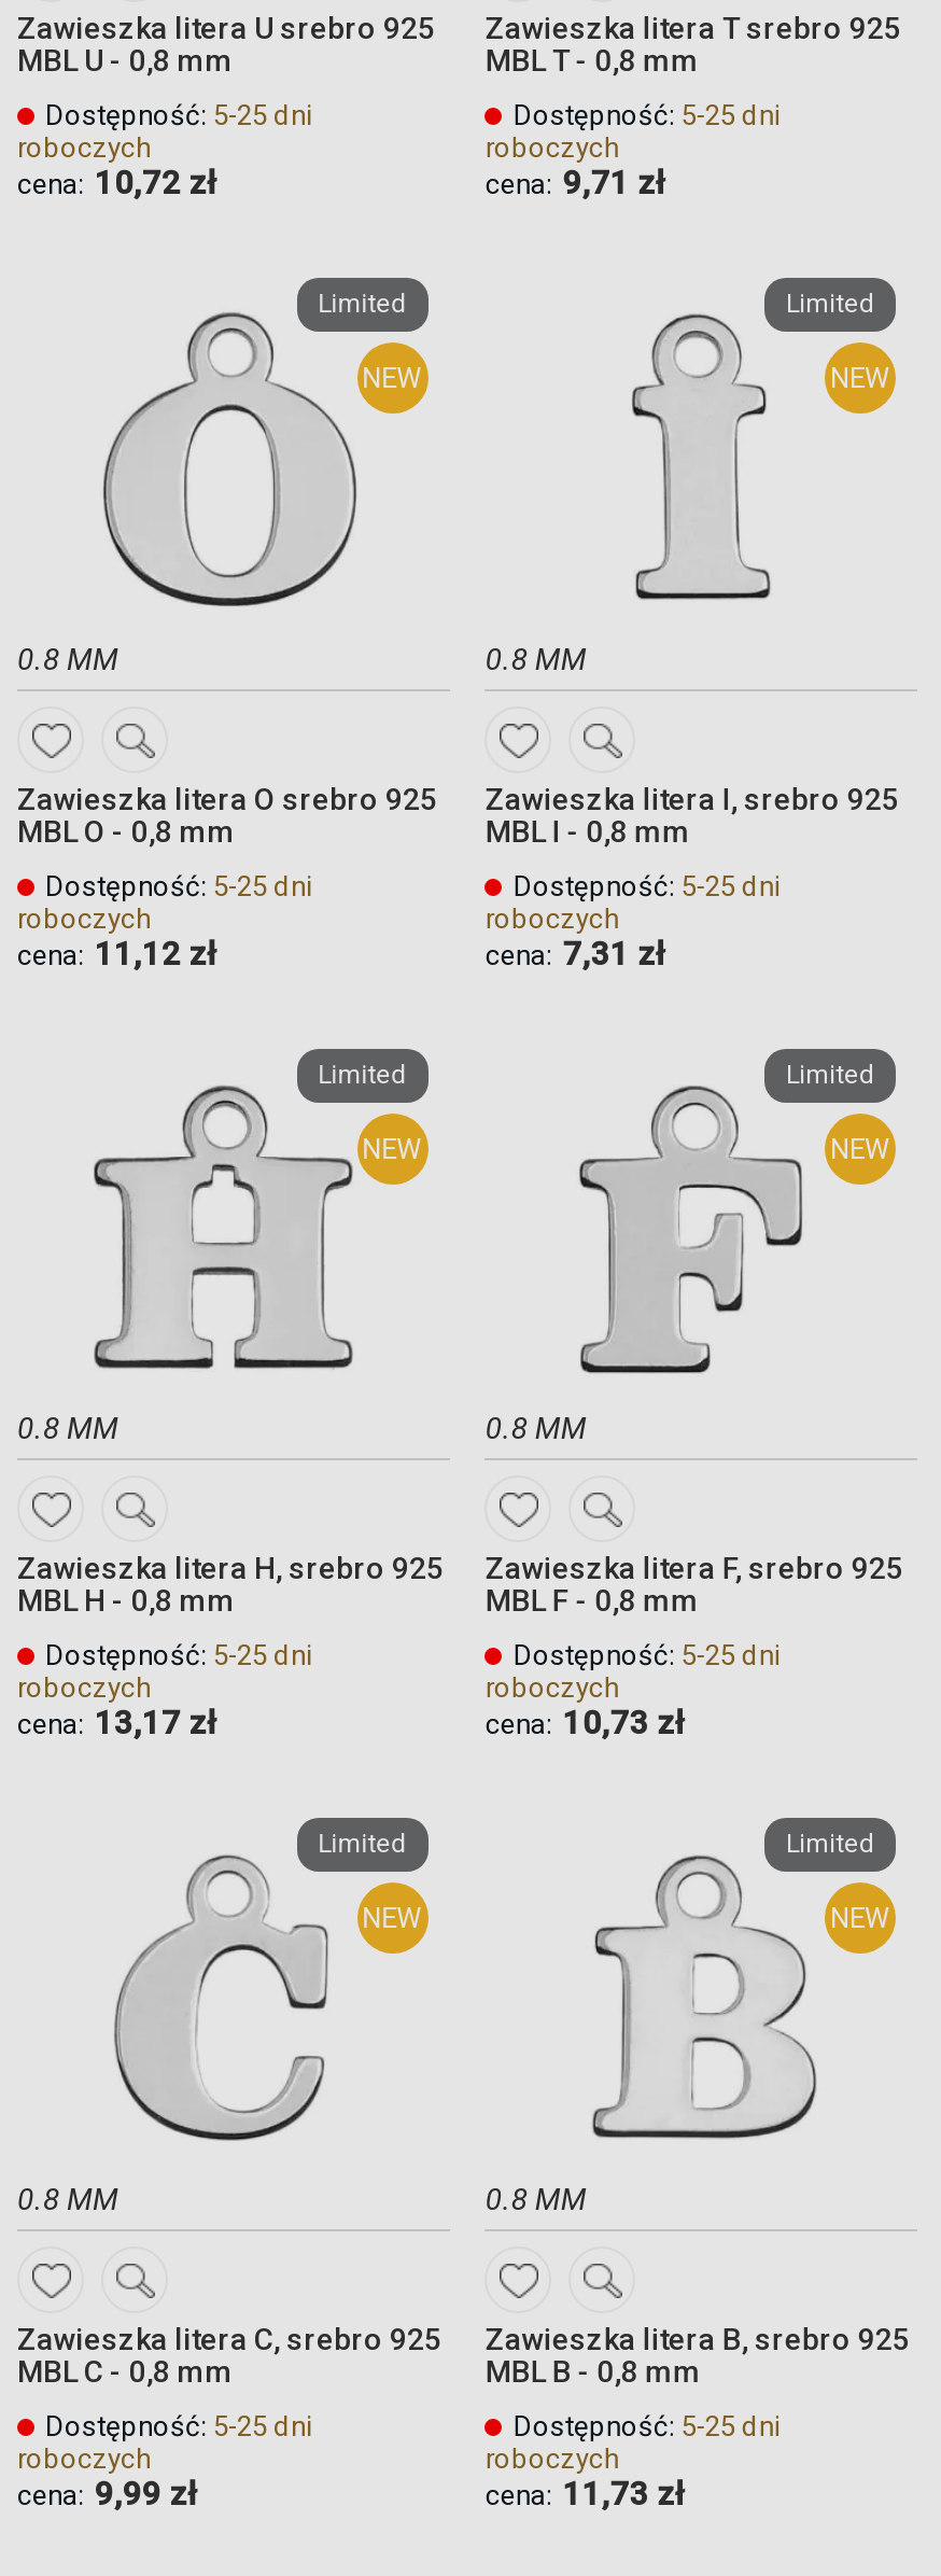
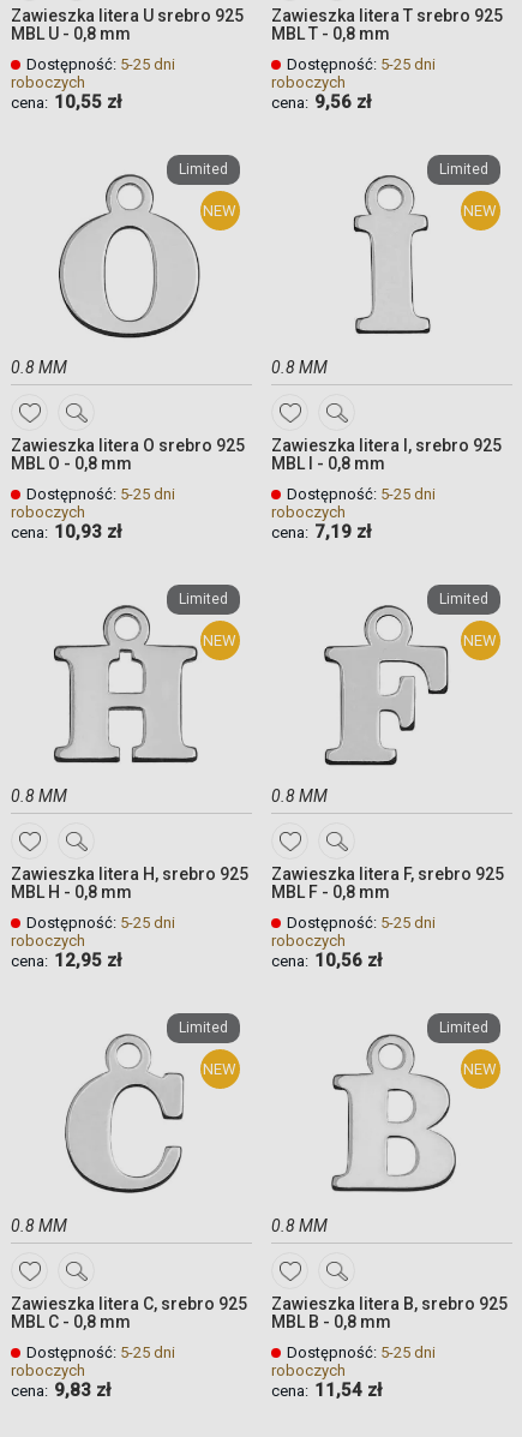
[17,164,215,203] cena: 10,72 zł -> [11,91,121,113] cena: 10,55 zł
[485,164,664,203] cena: 9,71 zł -> [272,91,371,113] cena: 9,56 zł
[17,934,215,973] cena: 11,12 zł -> [11,521,121,542] cena: 10,93 zł
[485,934,664,973] cena: 7,31 zł -> [272,521,371,542] cena: 7,19 zł
[17,1704,215,1743] cena: 13,17 zł -> [11,950,121,972] cena: 12,95 zł
[485,1704,683,1743] cena: 10,73 zł -> [272,950,382,972] cena: 10,56 zł
[17,2475,196,2513] cena: 9,99 zł -> [11,1379,110,1401] cena: 9,83 zł
[485,2475,683,2513] cena: 11,73 zł -> [272,1379,382,1401] cena: 11,54 zł

